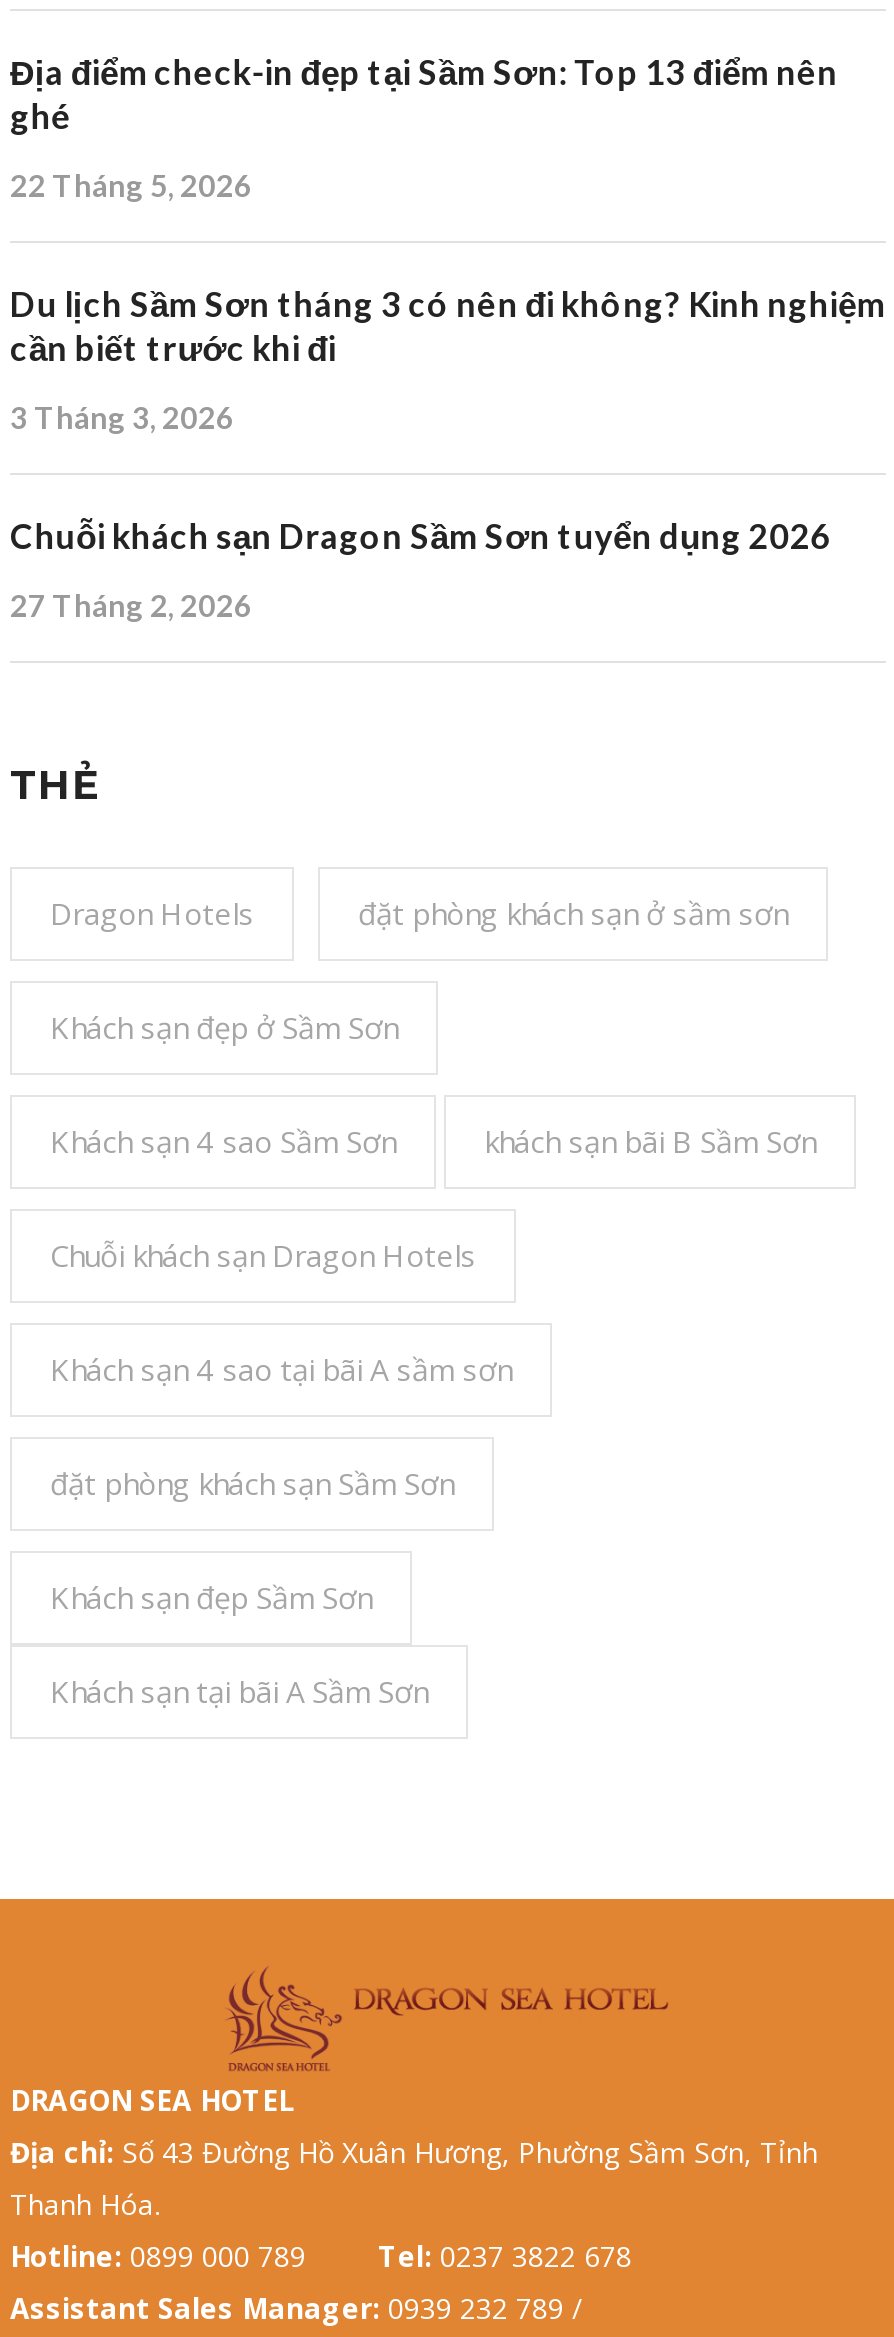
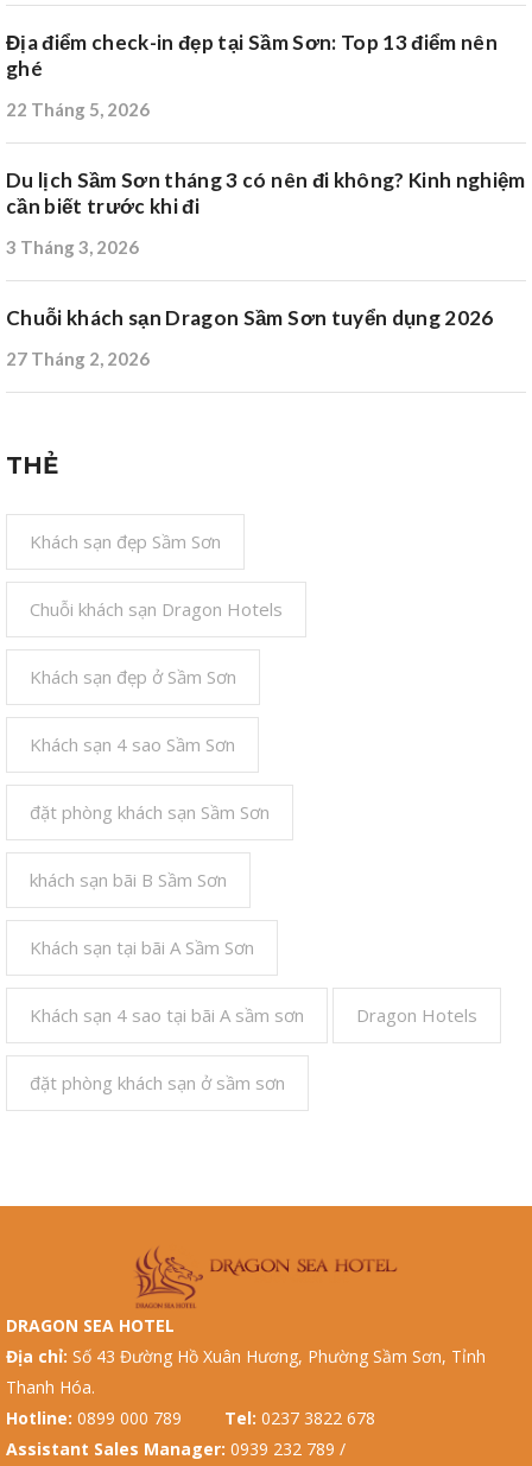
moved [50,892,788,932] -> [30,1003,477,1094]: Dragon Hotels | đặt phòng khách sạn ở sầm sơn
moved [484,1120,816,1160] -> [30,867,227,891]: khách sạn bãi B Sầm Sơn
moved [50,1234,476,1274] -> [30,597,283,620]: Chuỗi khách sạn Dragon Hotels
moved [50,1348,512,1388] -> [30,1003,304,1026]: Khách sạn 4 sao tại bãi A sầm sơn
moved [50,1462,454,1502] -> [30,800,270,823]: đặt phòng khách sạn Sầm Sơn
moved [50,1576,372,1616] -> [30,529,221,553]: Khách sạn đẹp Sầm Sơn
moved [50,1670,428,1710] -> [30,935,254,959]: Khách sạn tại bãi A Sầm Sơn

